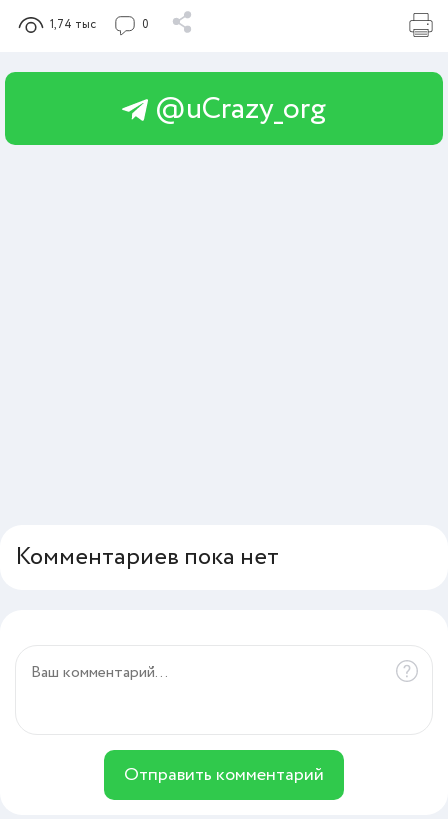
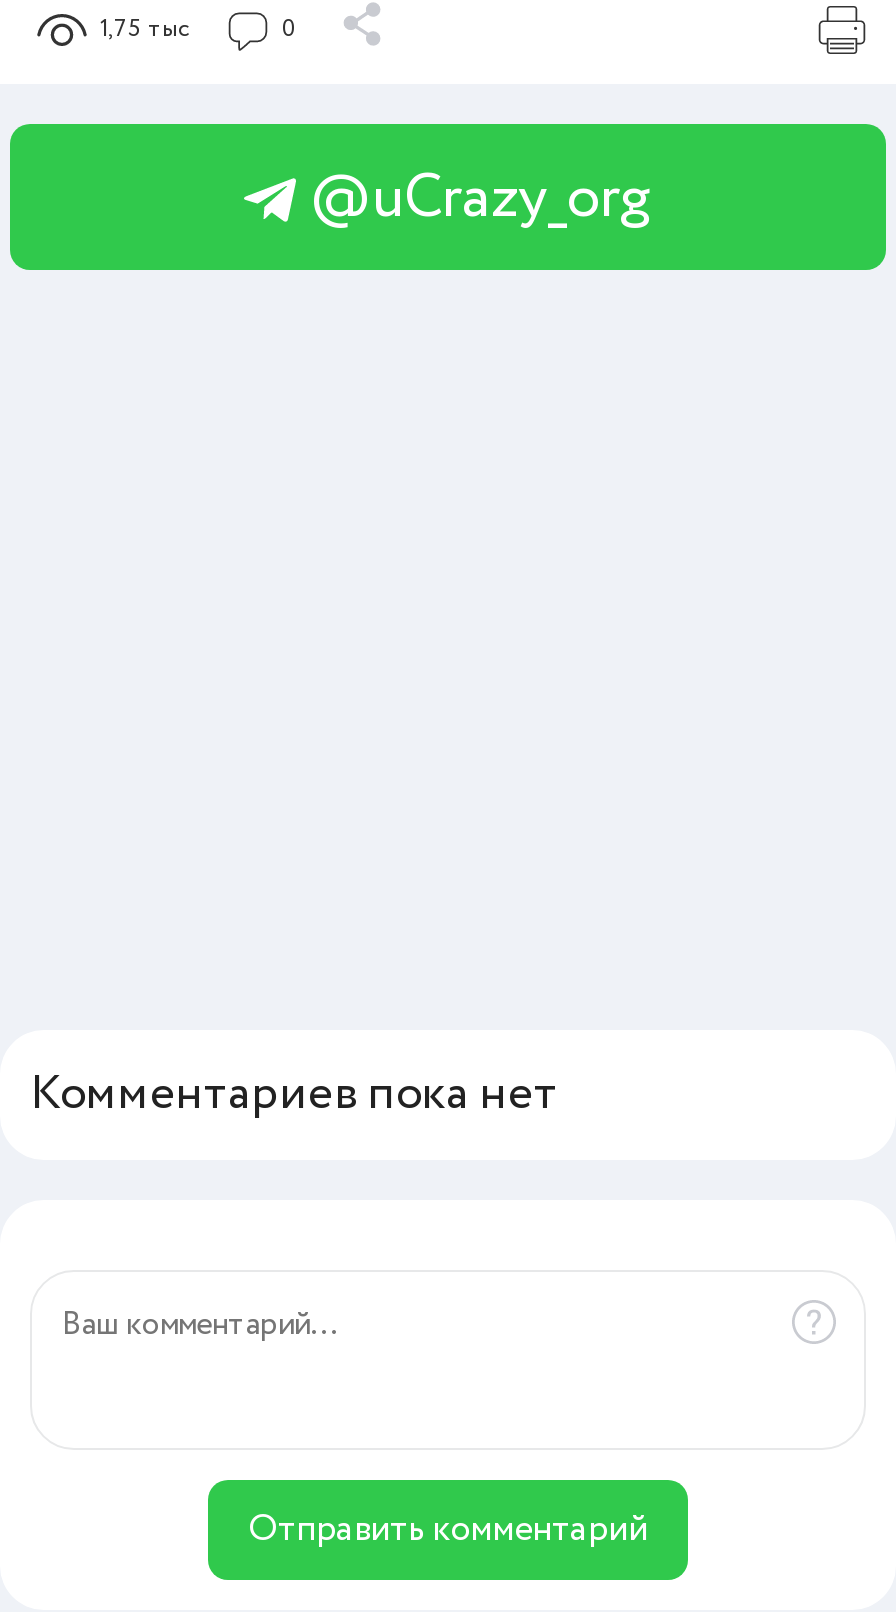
[50,16,96,33] 1,74 тыс -> [100,12,190,46] 1,75 тыс

